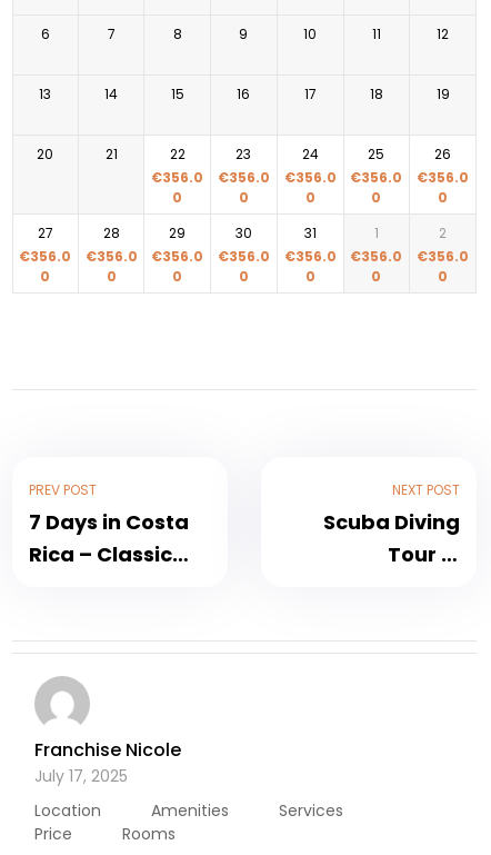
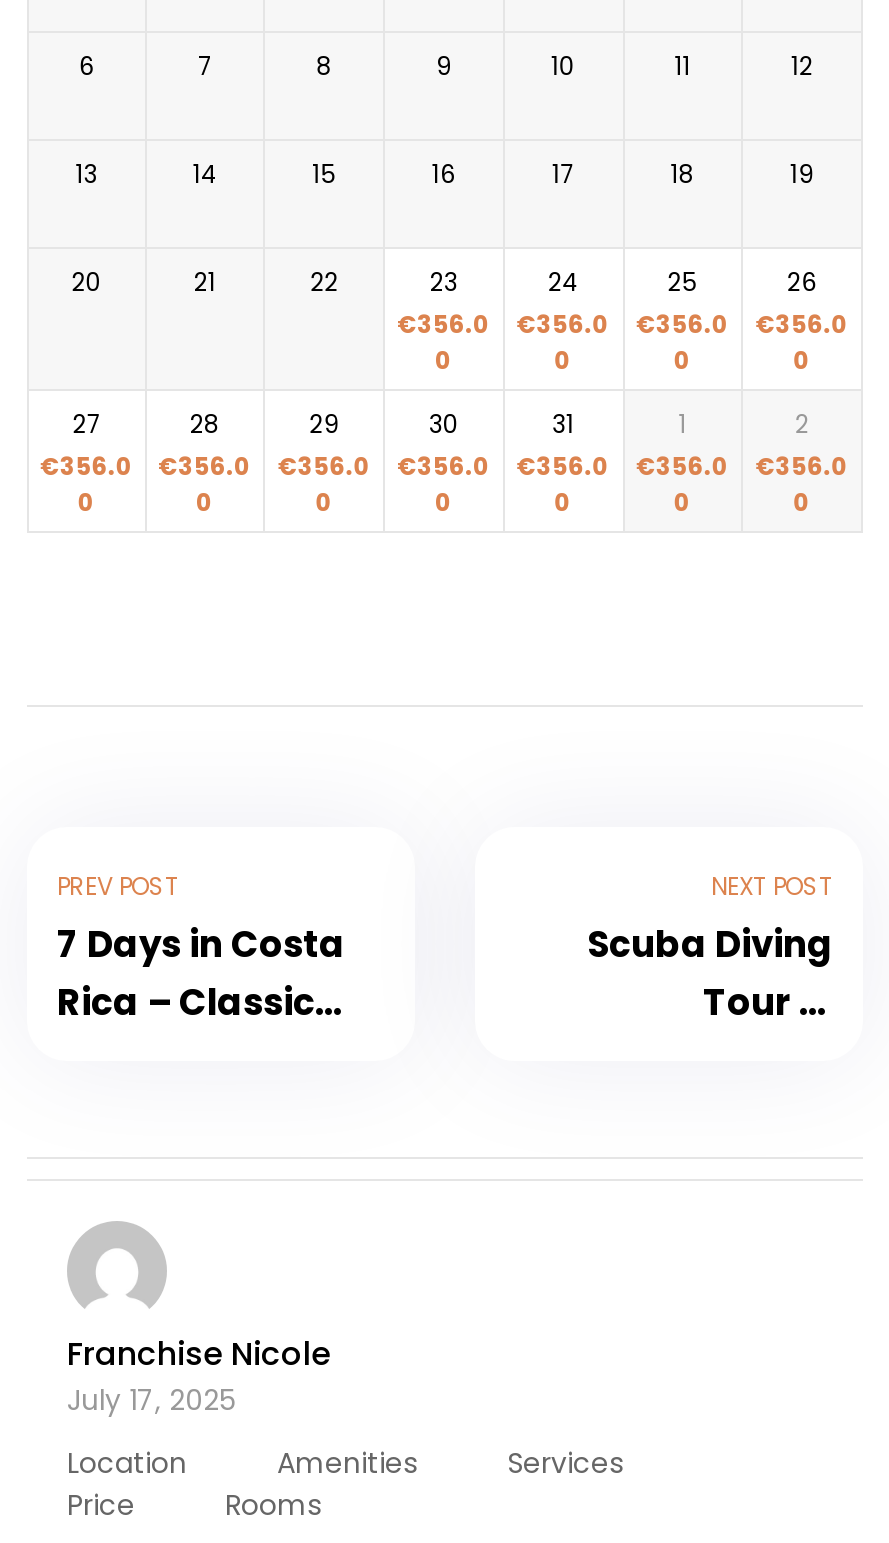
[151,167,204,206] €356.0 | 0 -> none

